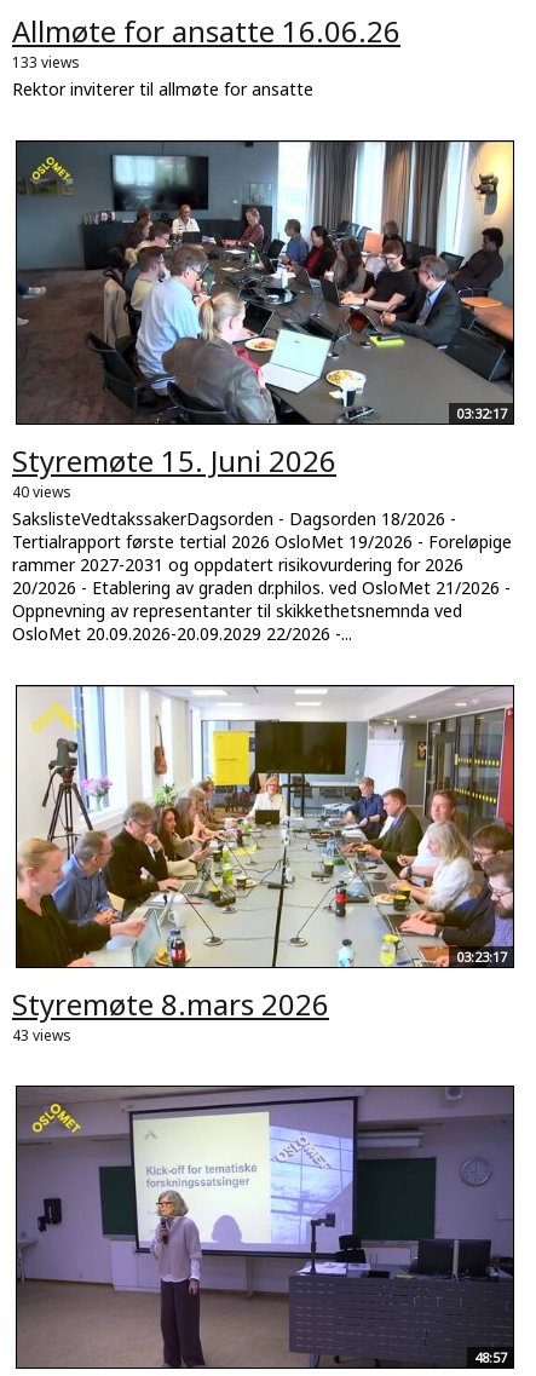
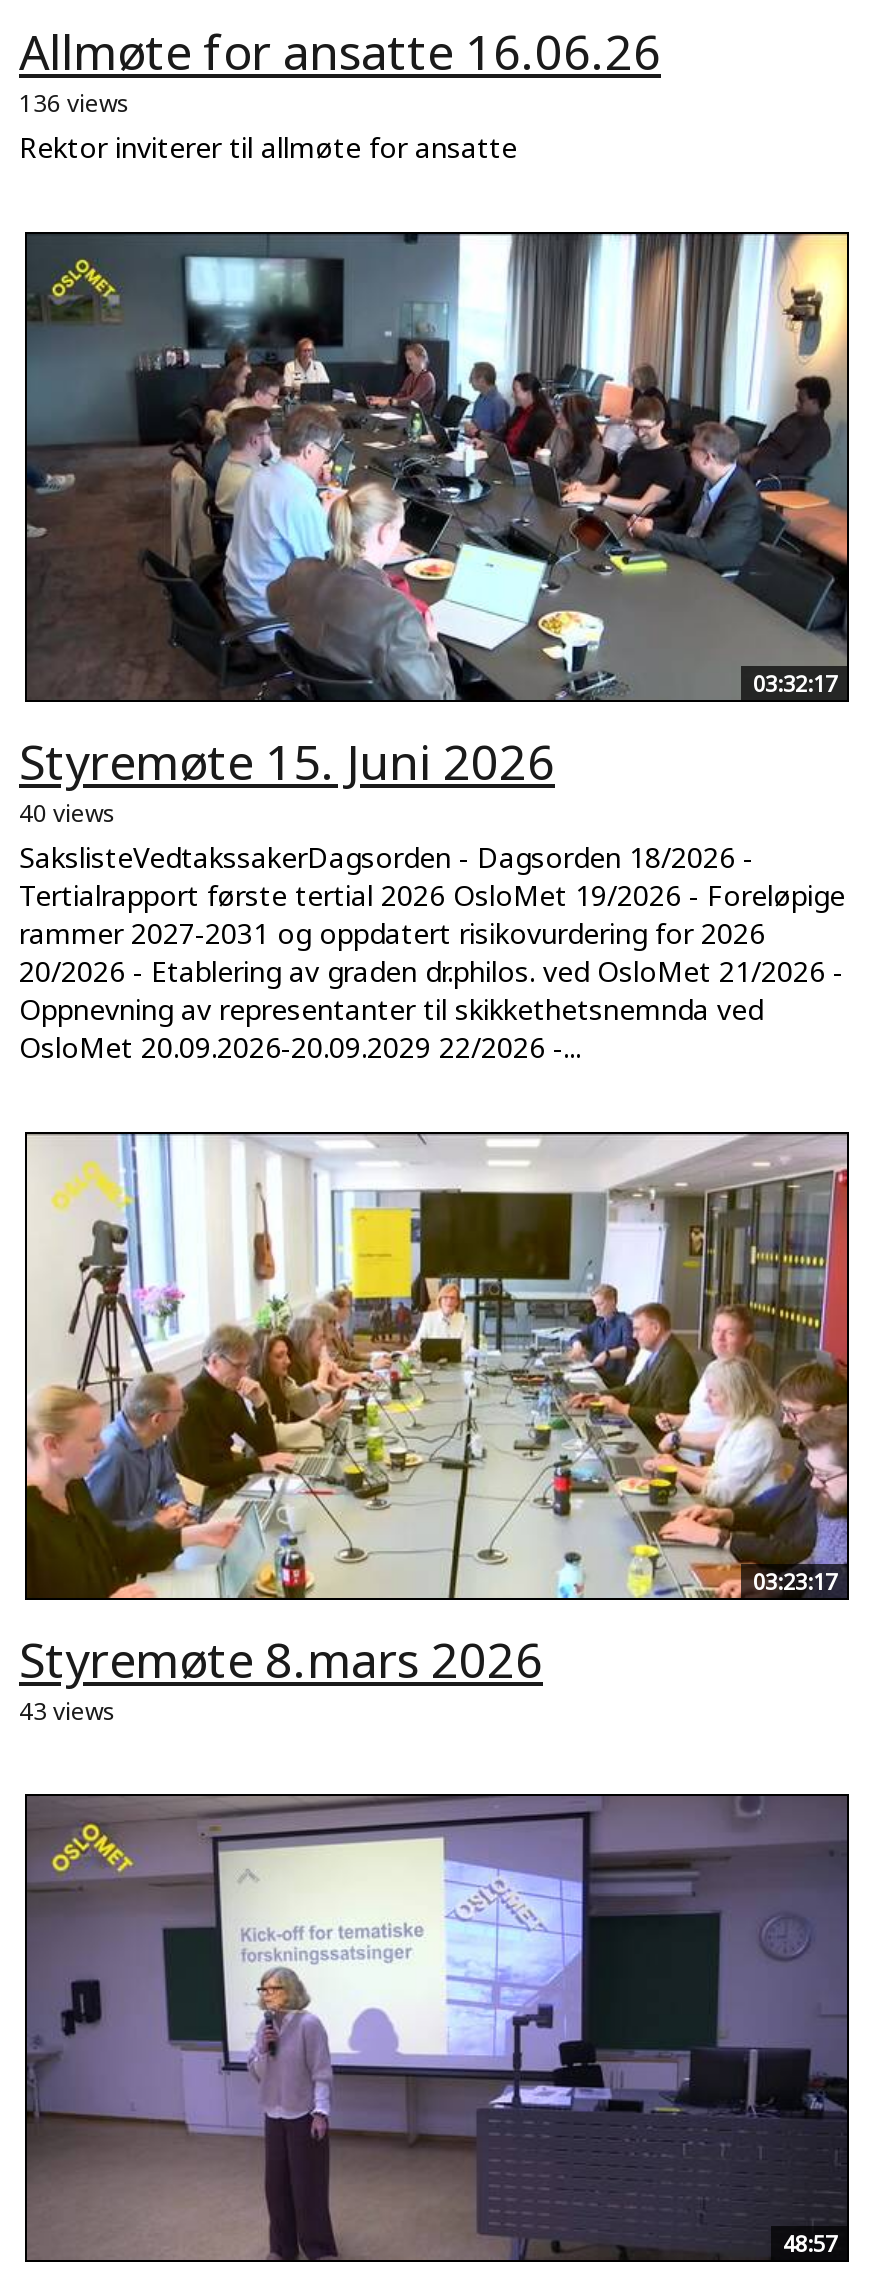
[12,52,80,73] 133 views -> [19,87,131,121] 136 views

